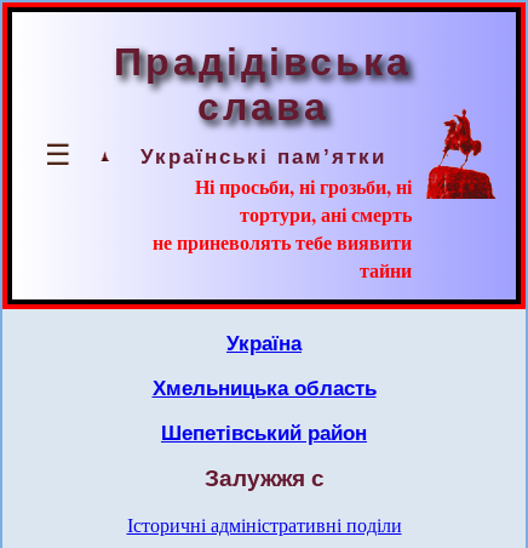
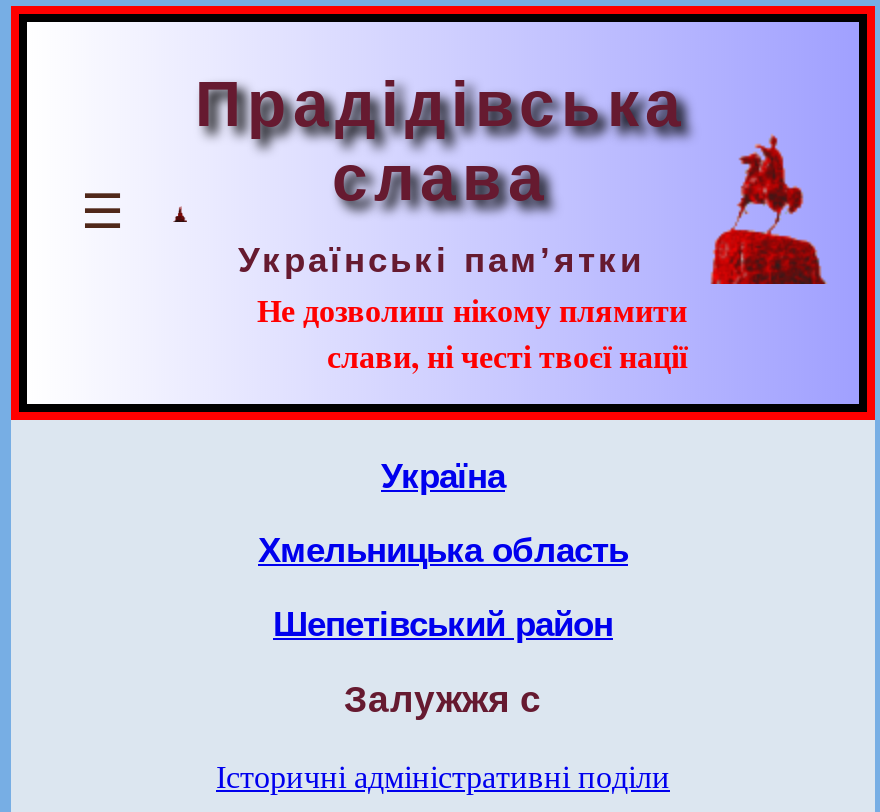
[153,172,412,284] Ні просьби, ні грозьби, ні | тортури, ані смерть | не приневолять тебе виявити | тайни -> [257,286,687,378] Не дозволиш нікому плямити | слави, ні честі твоєї нації

